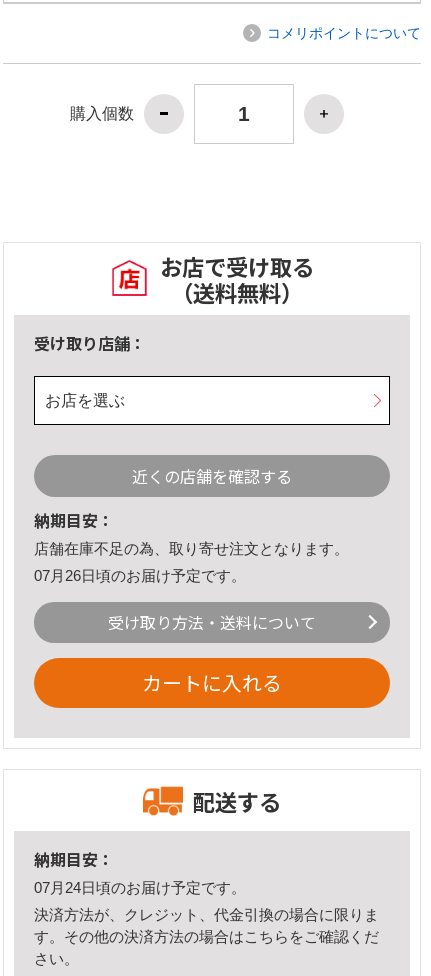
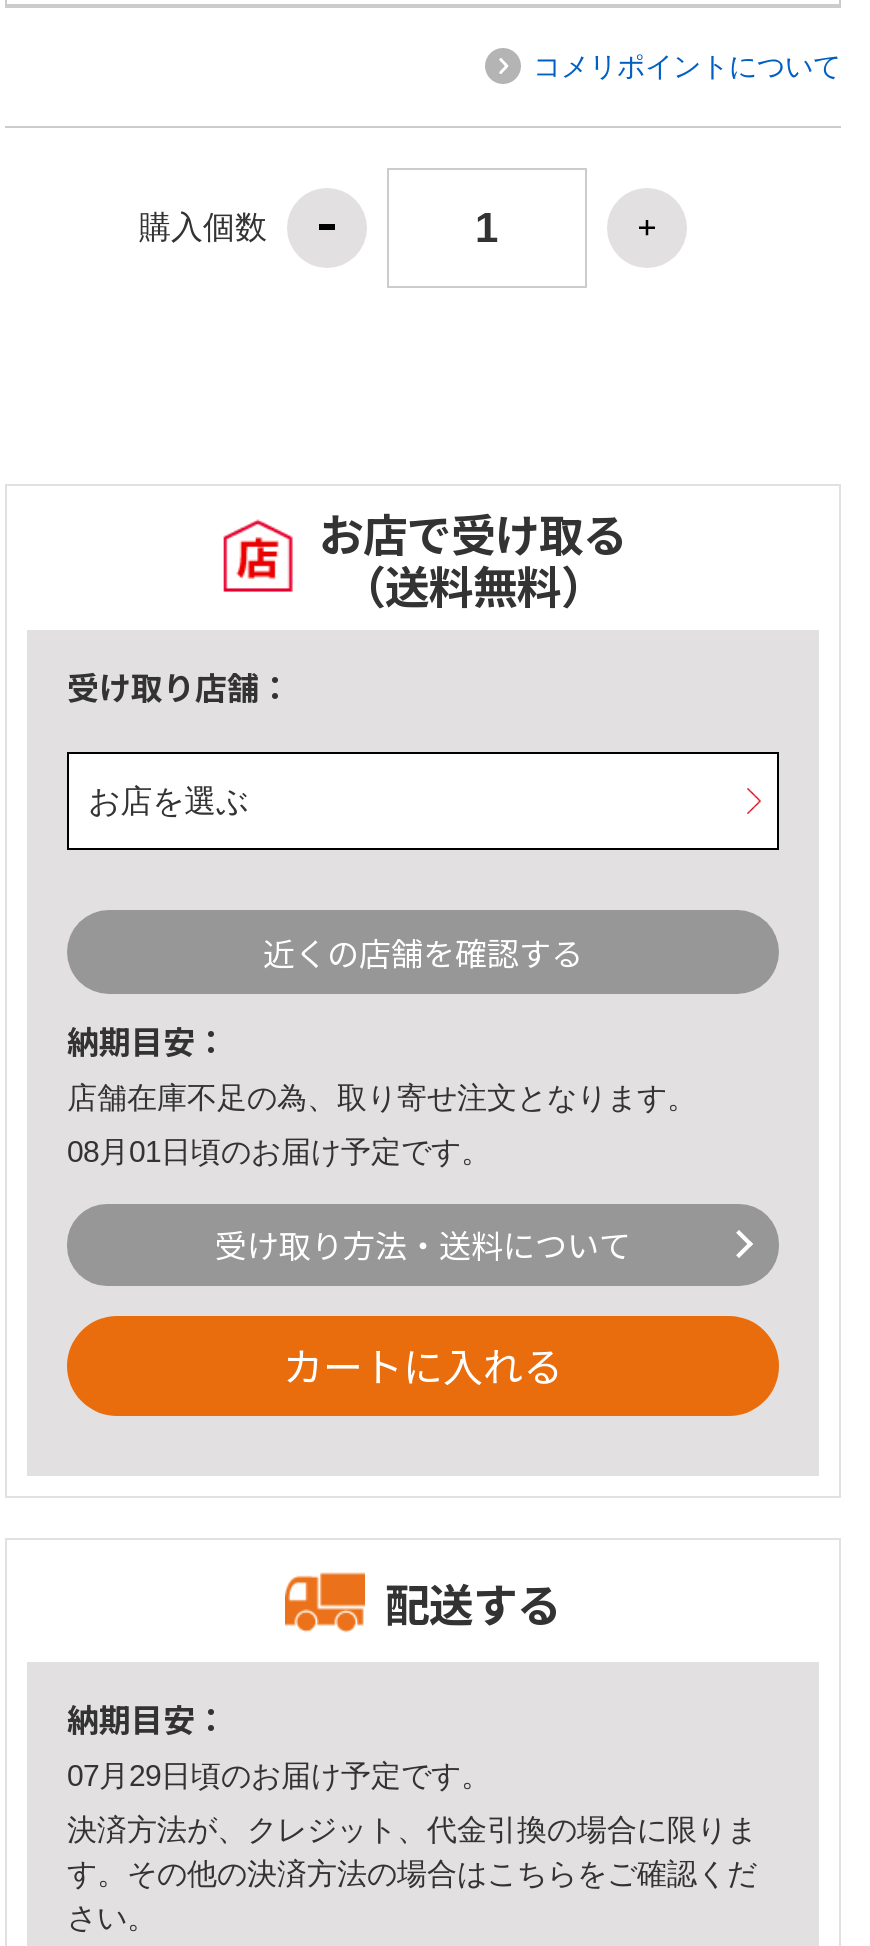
[34,567,246,584] 07月26日頃のお届け予定です。 -> [67,1133,491,1167] 08月01日頃のお届け予定です。
[34,879,246,896] 07月24日頃のお届け予定です。 -> [67,1758,491,1792] 07月29日頃のお届け予定です。

